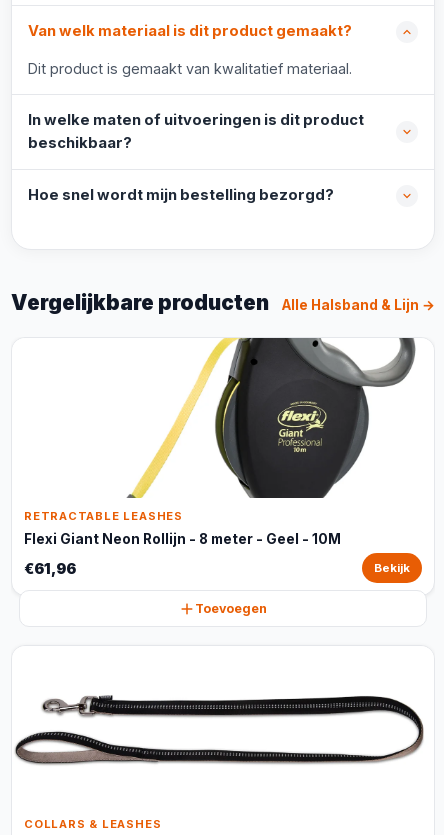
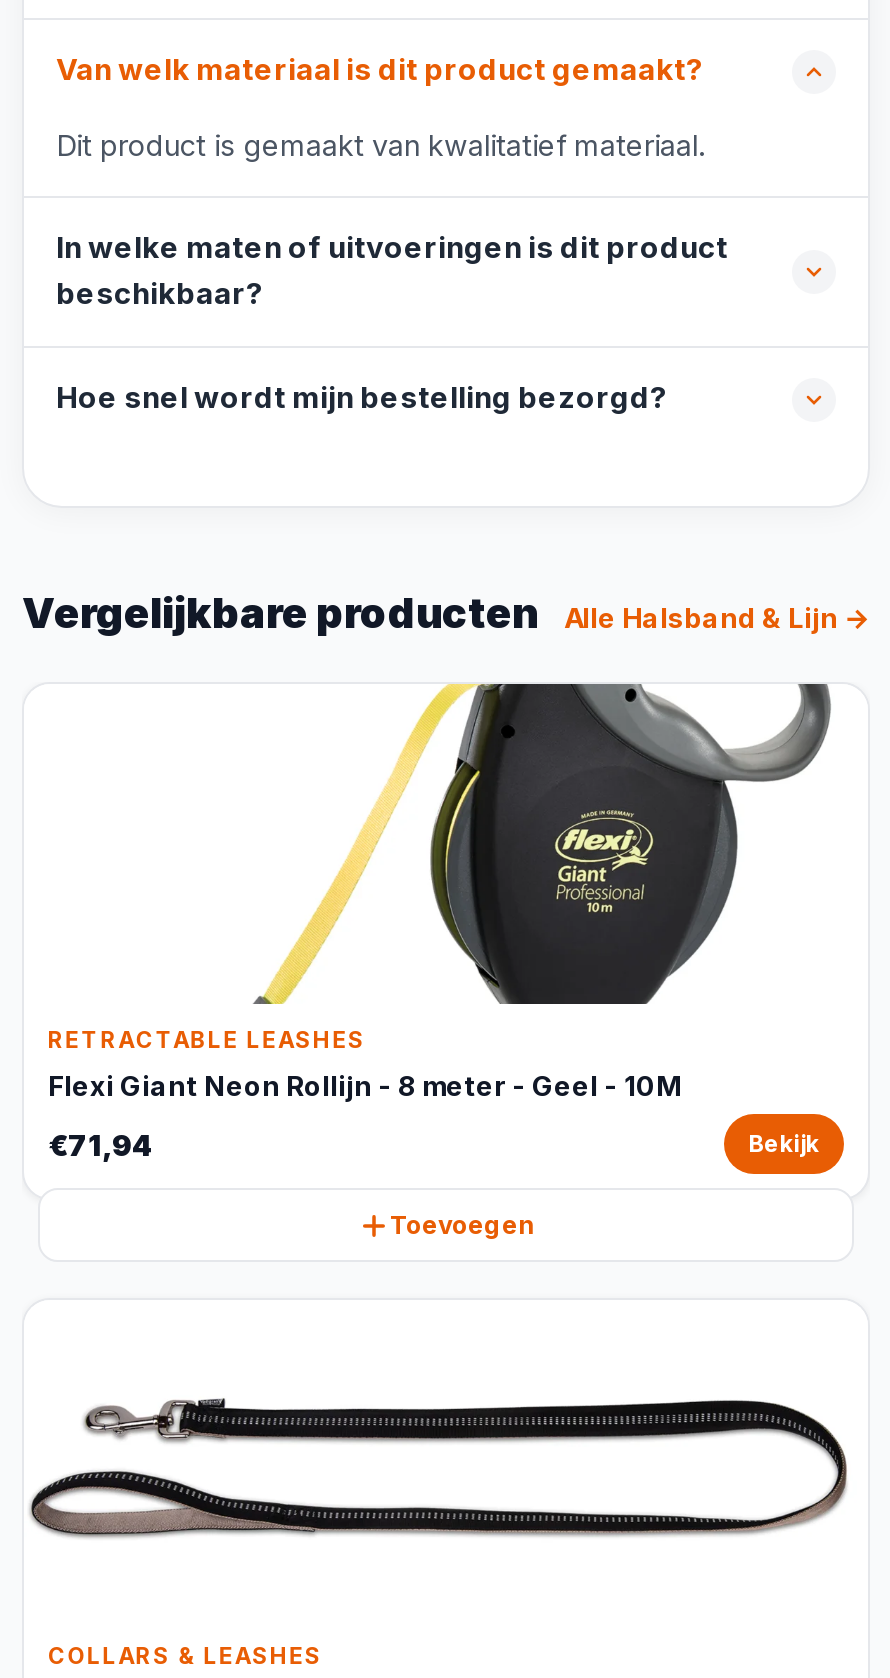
[24,559,76,576] €61,96 -> [48,1127,154,1161] €71,94

